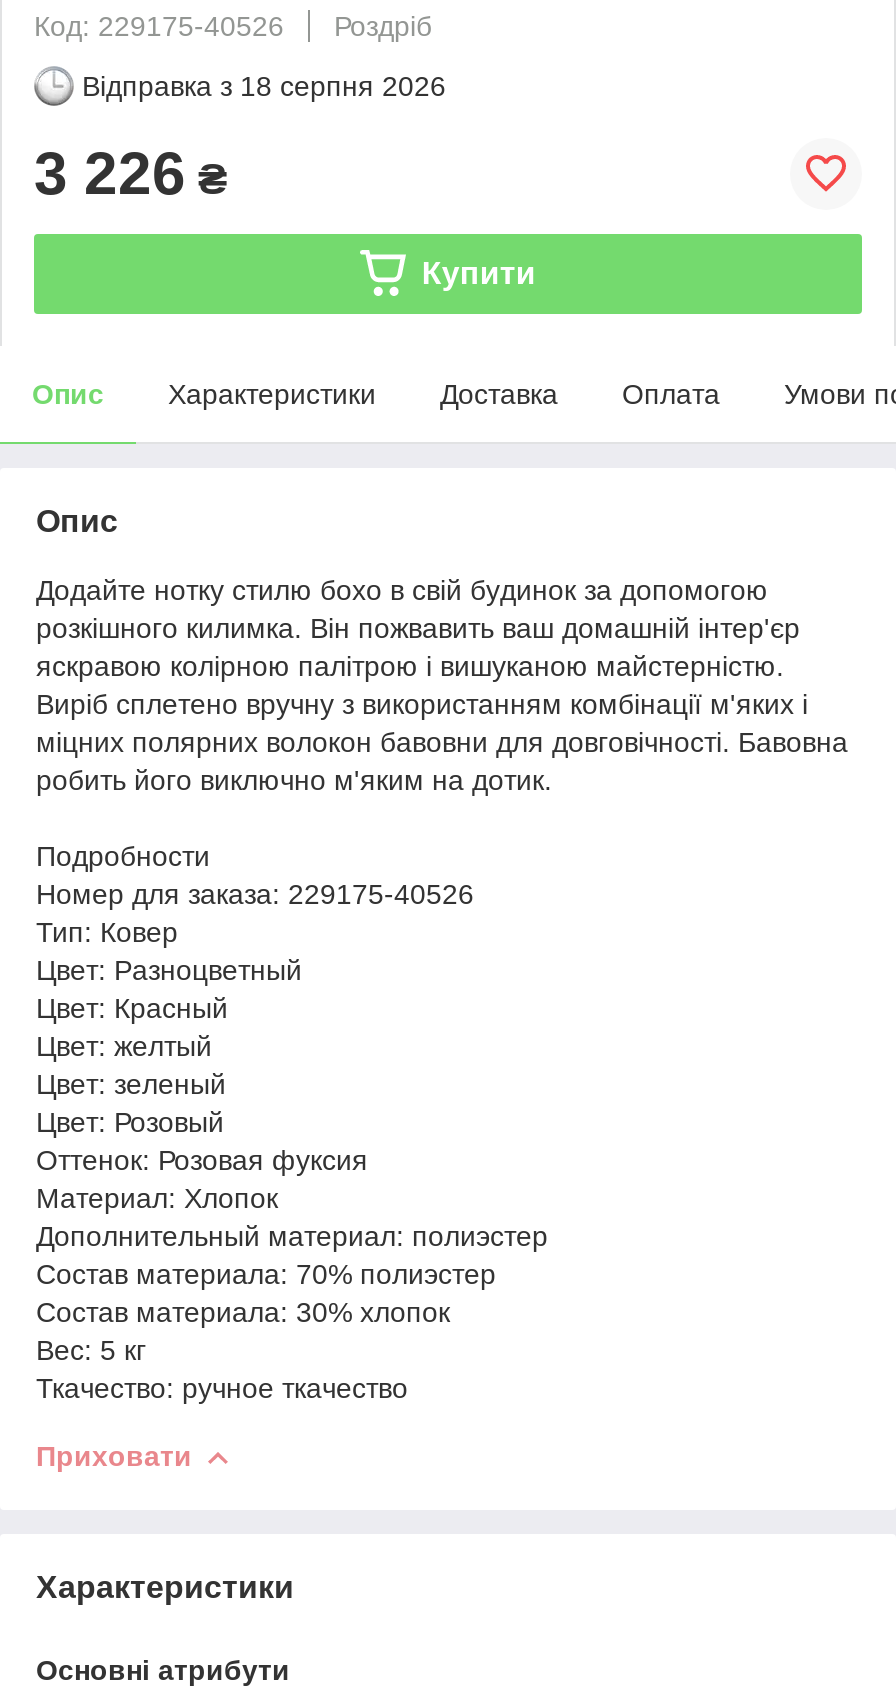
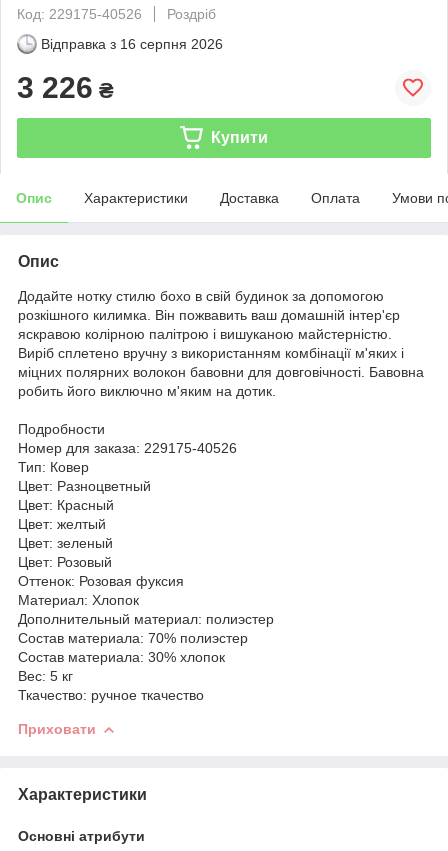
[82,70,446,102] Відправка з 18 серпня 2026 -> [41,36,223,52] Відправка з 16 серпня 2026

